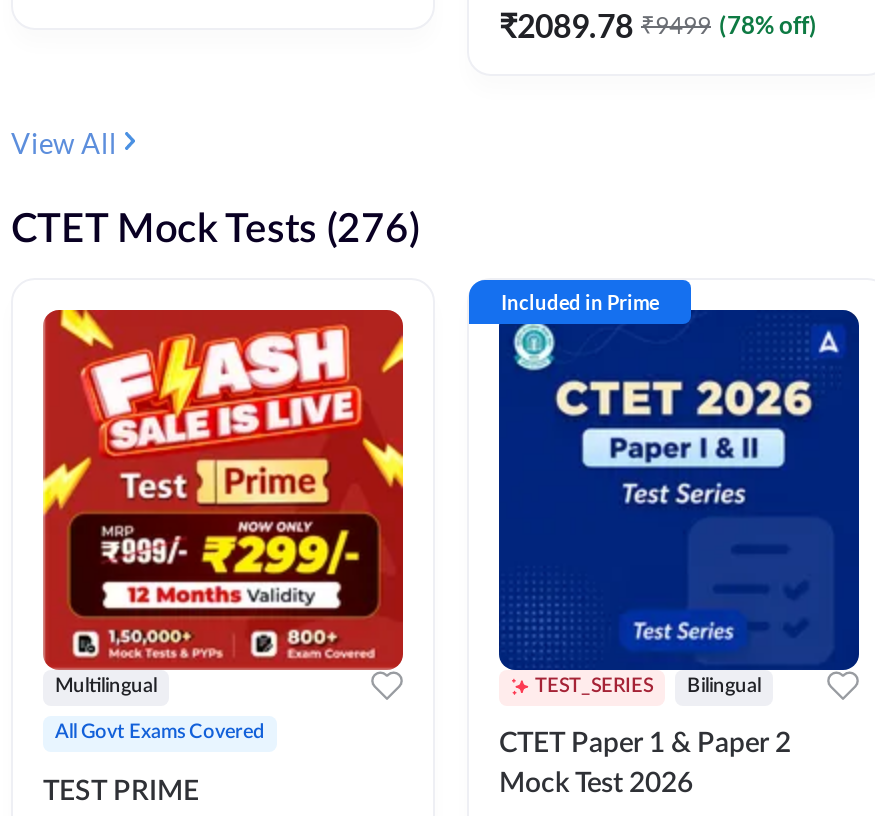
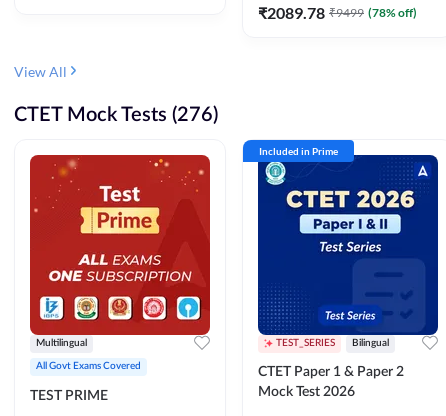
[41,308,405,660] [image] -> [29,154,211,329] [image]

